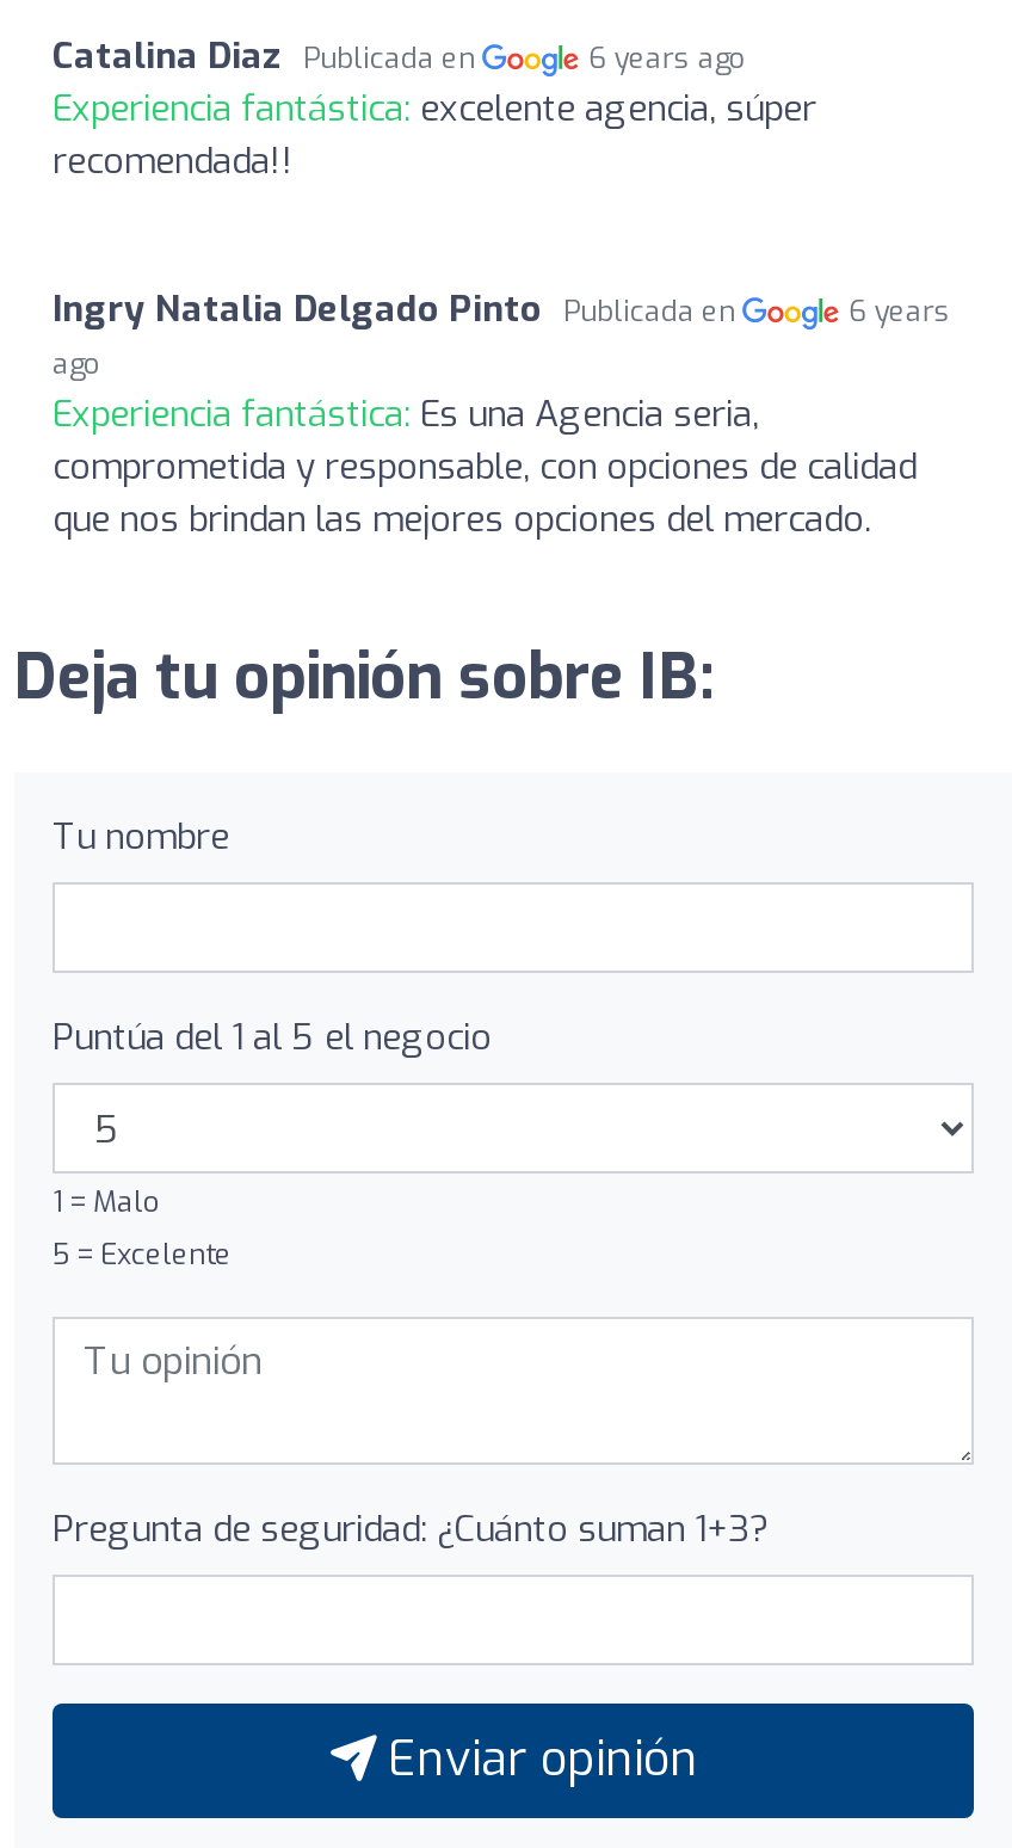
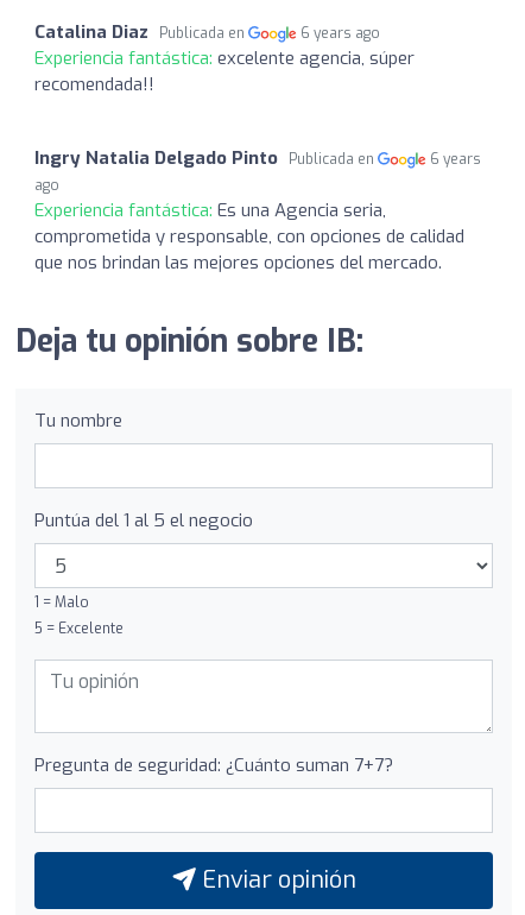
[53,1505,769,1553] Pregunta de seguridad: ¿Cuánto suman 1+3? -> [34,753,393,777] Pregunta de seguridad: ¿Cuánto suman 7+7?

